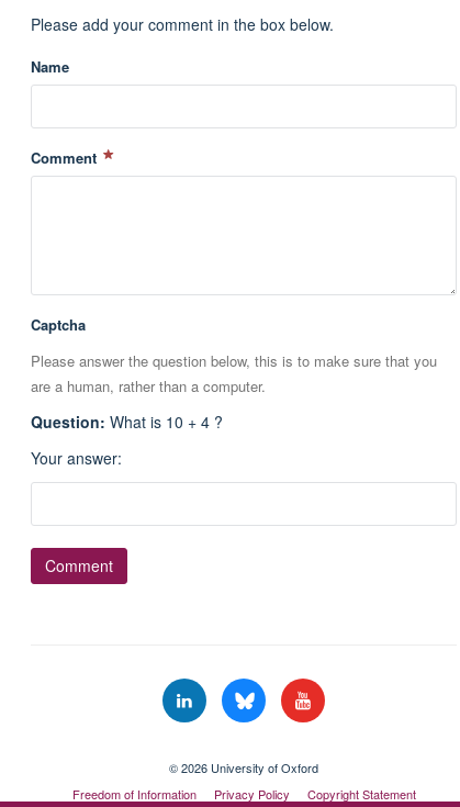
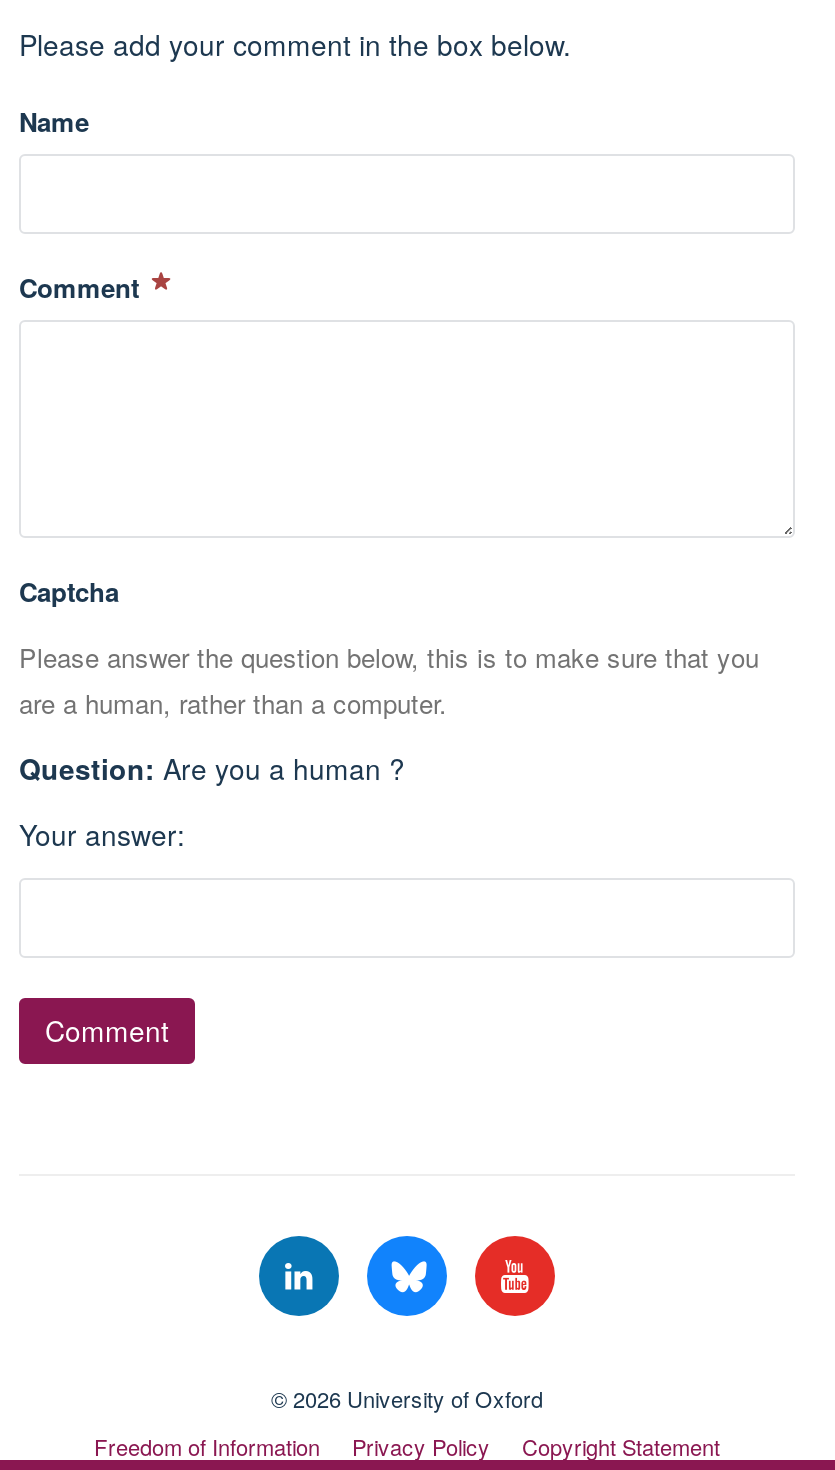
[31,410,223,432] Question: What is 10 + 4 ? -> [19,747,405,787] Question: Are you a human ?

